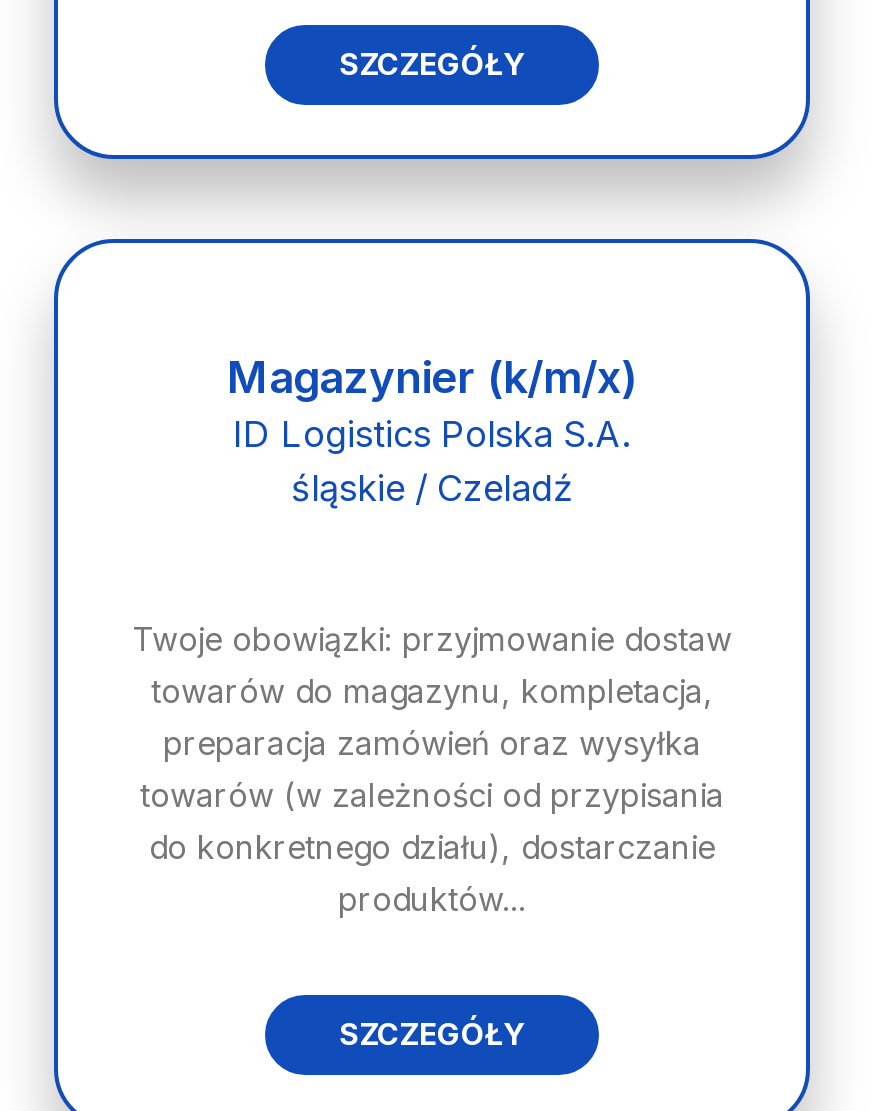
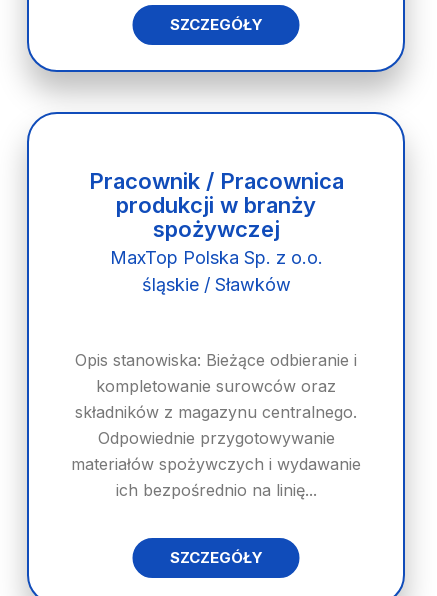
[227,351,637,509] Magazynier (k/m/x) | ID Logistics Polska S.A. | śląskie / Czeladź -> [88,168,343,295] Pracownik / Pracownica | produkcji w branży | spożywczej | MaxTop Polska Sp. z o.o. | śląskie / Sławków
[132,619,732,919] Twoje obowiązki: przyjmowanie dostaw | towarów do magazynu, kompletacja, | preparacja zamówień oraz wysyłka | towarów (w zależności od przypisania | do konkretnego działu), dostarczanie | produktów... -> [71,350,361,500] Opis stanowiska: Bieżące odbieranie i | kompletowanie surowców oraz | składników z magazynu centralnego. | Odpowiednie przygotowywanie | materiałów spożywczych i wydawanie | ich bezpośrednio na linię...

